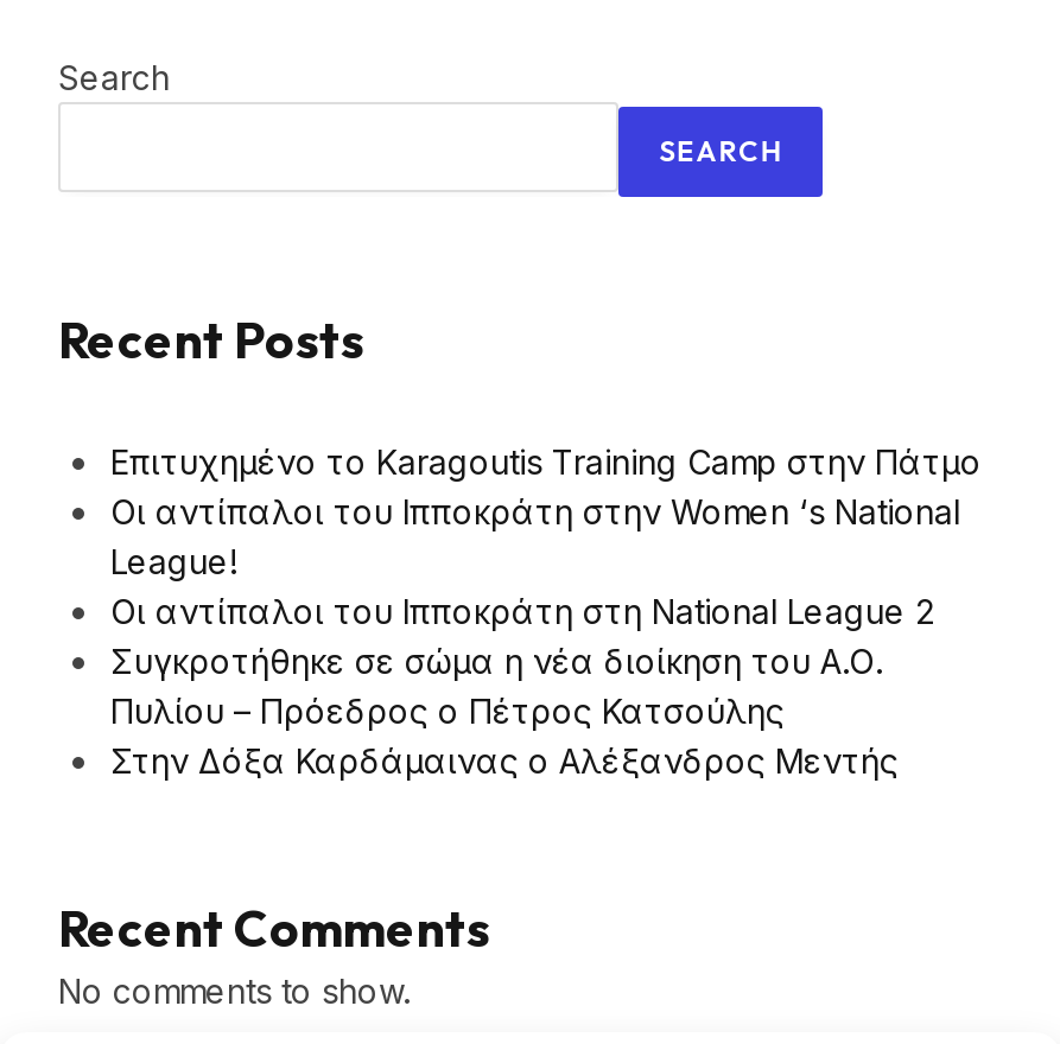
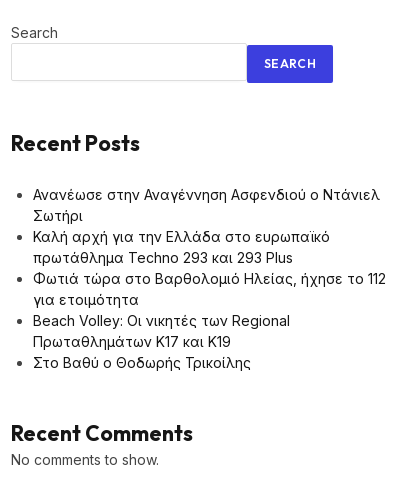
[110,441,982,780] Επιτυχημένο το Karagoutis Training Camp στην Πάτμο | Οι αντίπαλοι του Ιπποκράτη στην Women ‘s National | League! | Οι αντίπαλοι του Ιπποκράτη στη National League 2 | Συγκροτήθηκε σε σώμα η νέα διοίκηση του Α.Ο. | Πυλίου – Πρόεδρος ο Πέτρος Κατσούλης | Στην Δόξα Καρδάμαινας ο Αλέξανδρος Μεντής -> [33,186,386,371] Ανανέωσε στην Αναγέννηση Ασφενδιού ο Ντάνιελ | Σωτήρι | Καλή αρχή για την Ελλάδα στο ευρωπαϊκό | πρωτάθλημα Techno 293 και 293 Plus | Φωτιά τώρα στο Βαρθολομιό Ηλείας, ήχησε το 112 | για ετοιμότητα | Beach Volley: Οι νικητές των Regional | Πρωταθλημάτων Κ17 και Κ19 | Στο Βαθύ ο Θοδωρής Τρικοίλης

